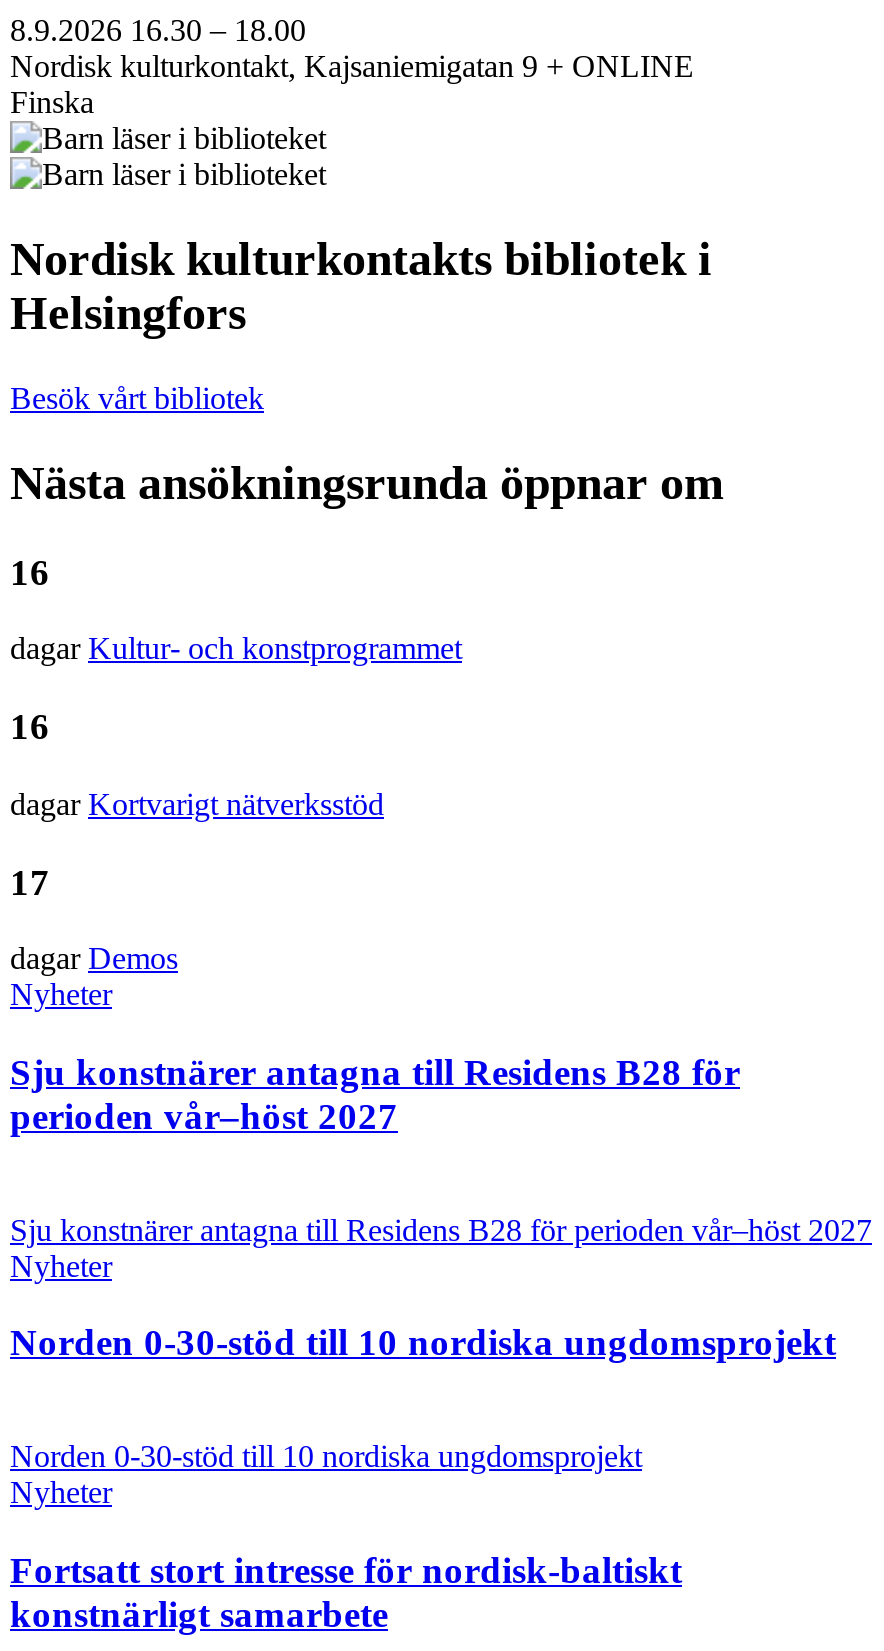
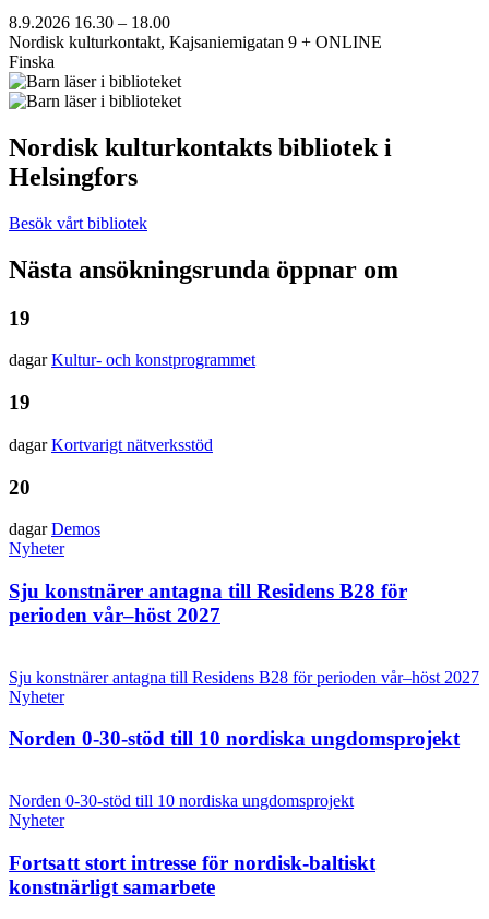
[10,550,50,592] 16 -> [9,306,31,329] 19
[10,705,50,747] 16 -> [9,391,31,414] 19
[10,860,50,902] 17 -> [9,475,31,498] 20

